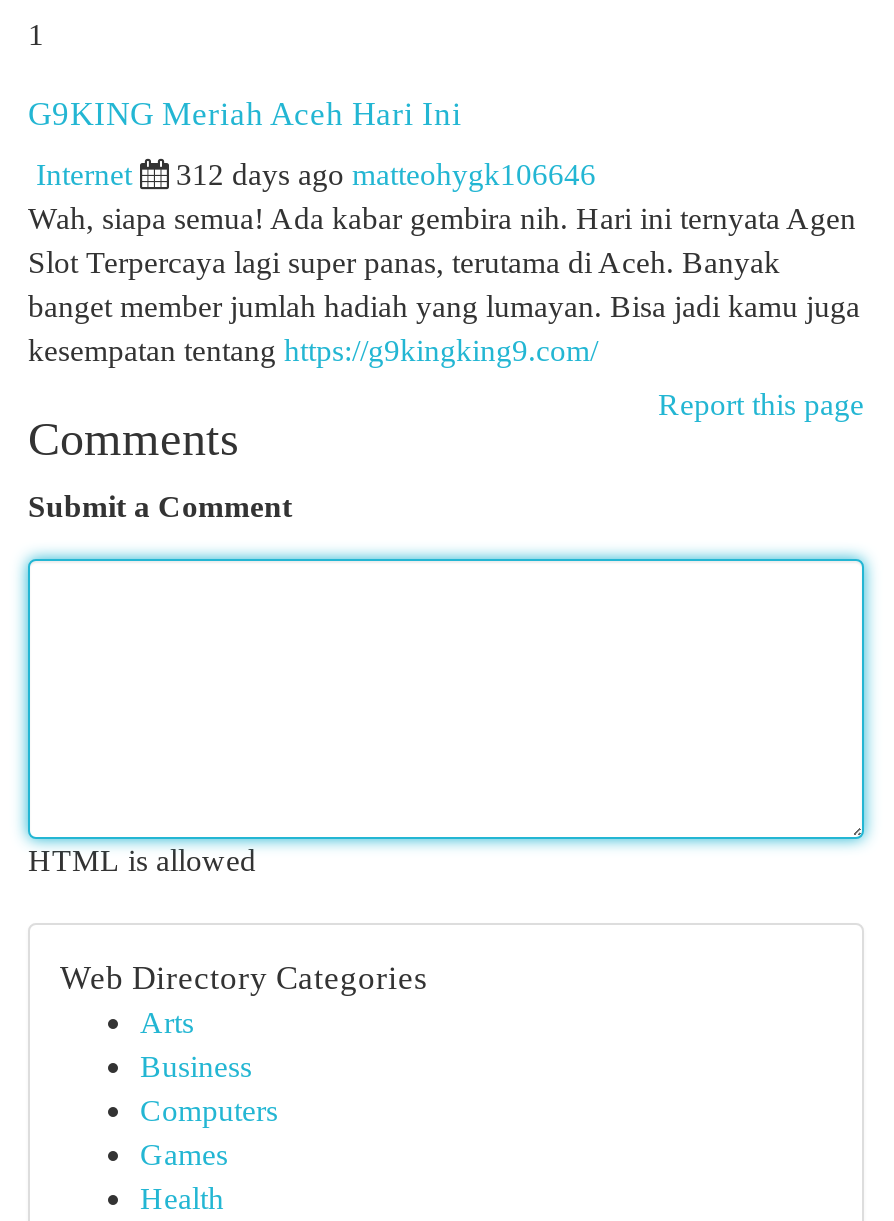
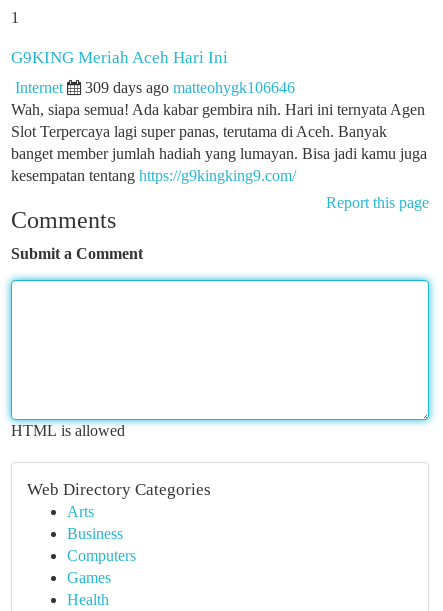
[176,157,596,191] 312 days ago matteohygk106646 -> [85,79,295,96] 309 days ago matteohygk106646

